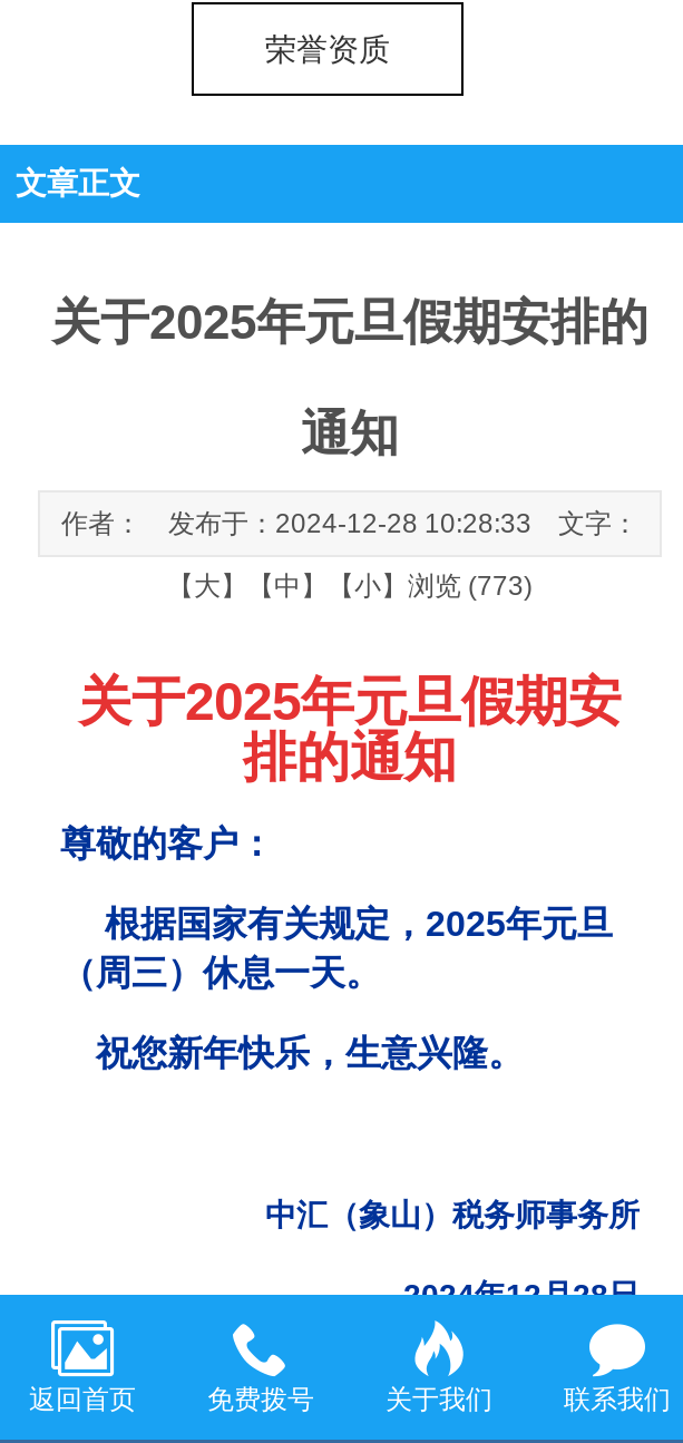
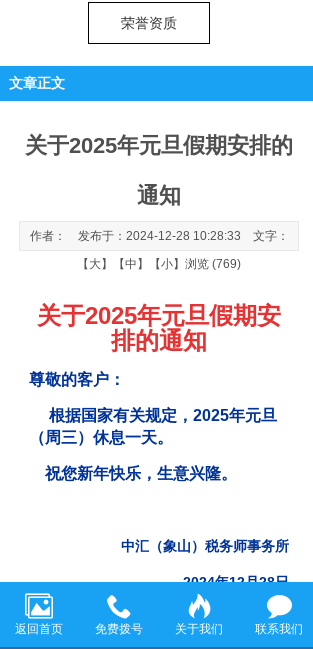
[167,571,533,602] 【大】【中】【小】浏览 (773) -> [77,257,241,271] 【大】【中】【小】浏览 (769)

